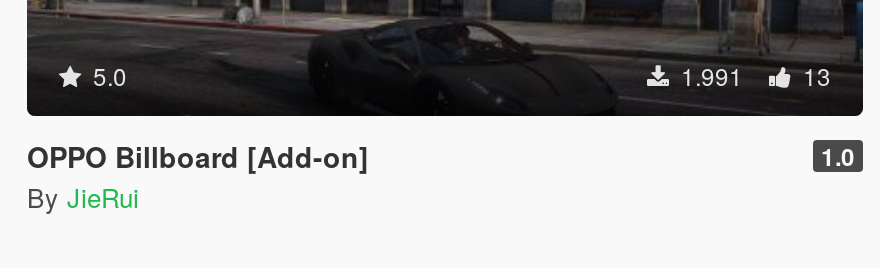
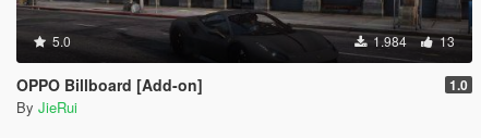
[675,58,831,92] 1.991 13 -> [370,32,455,50] 1.984 13

